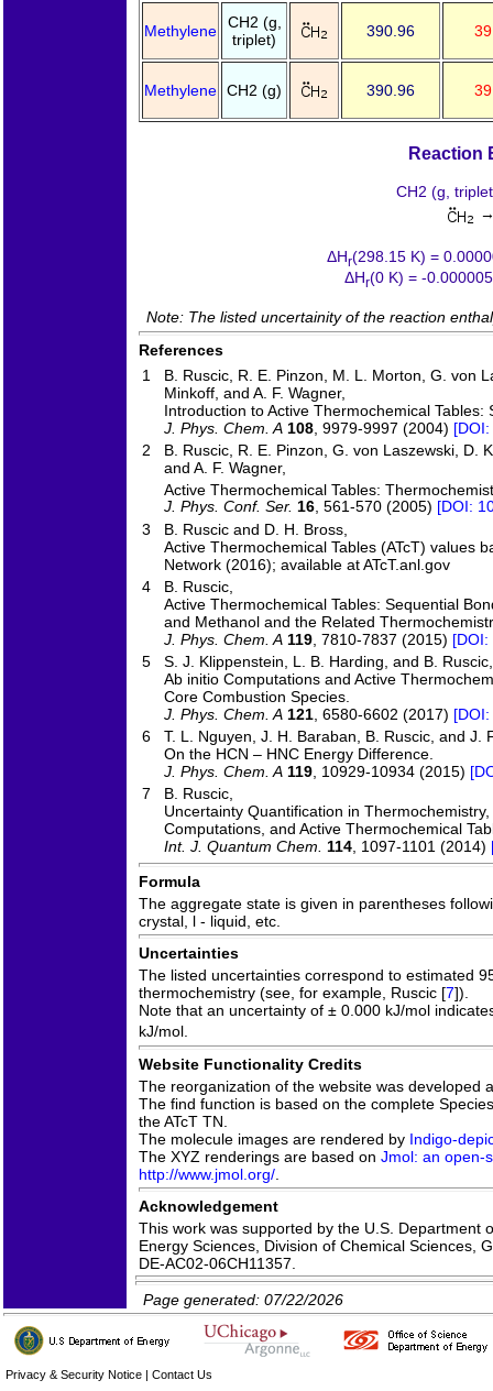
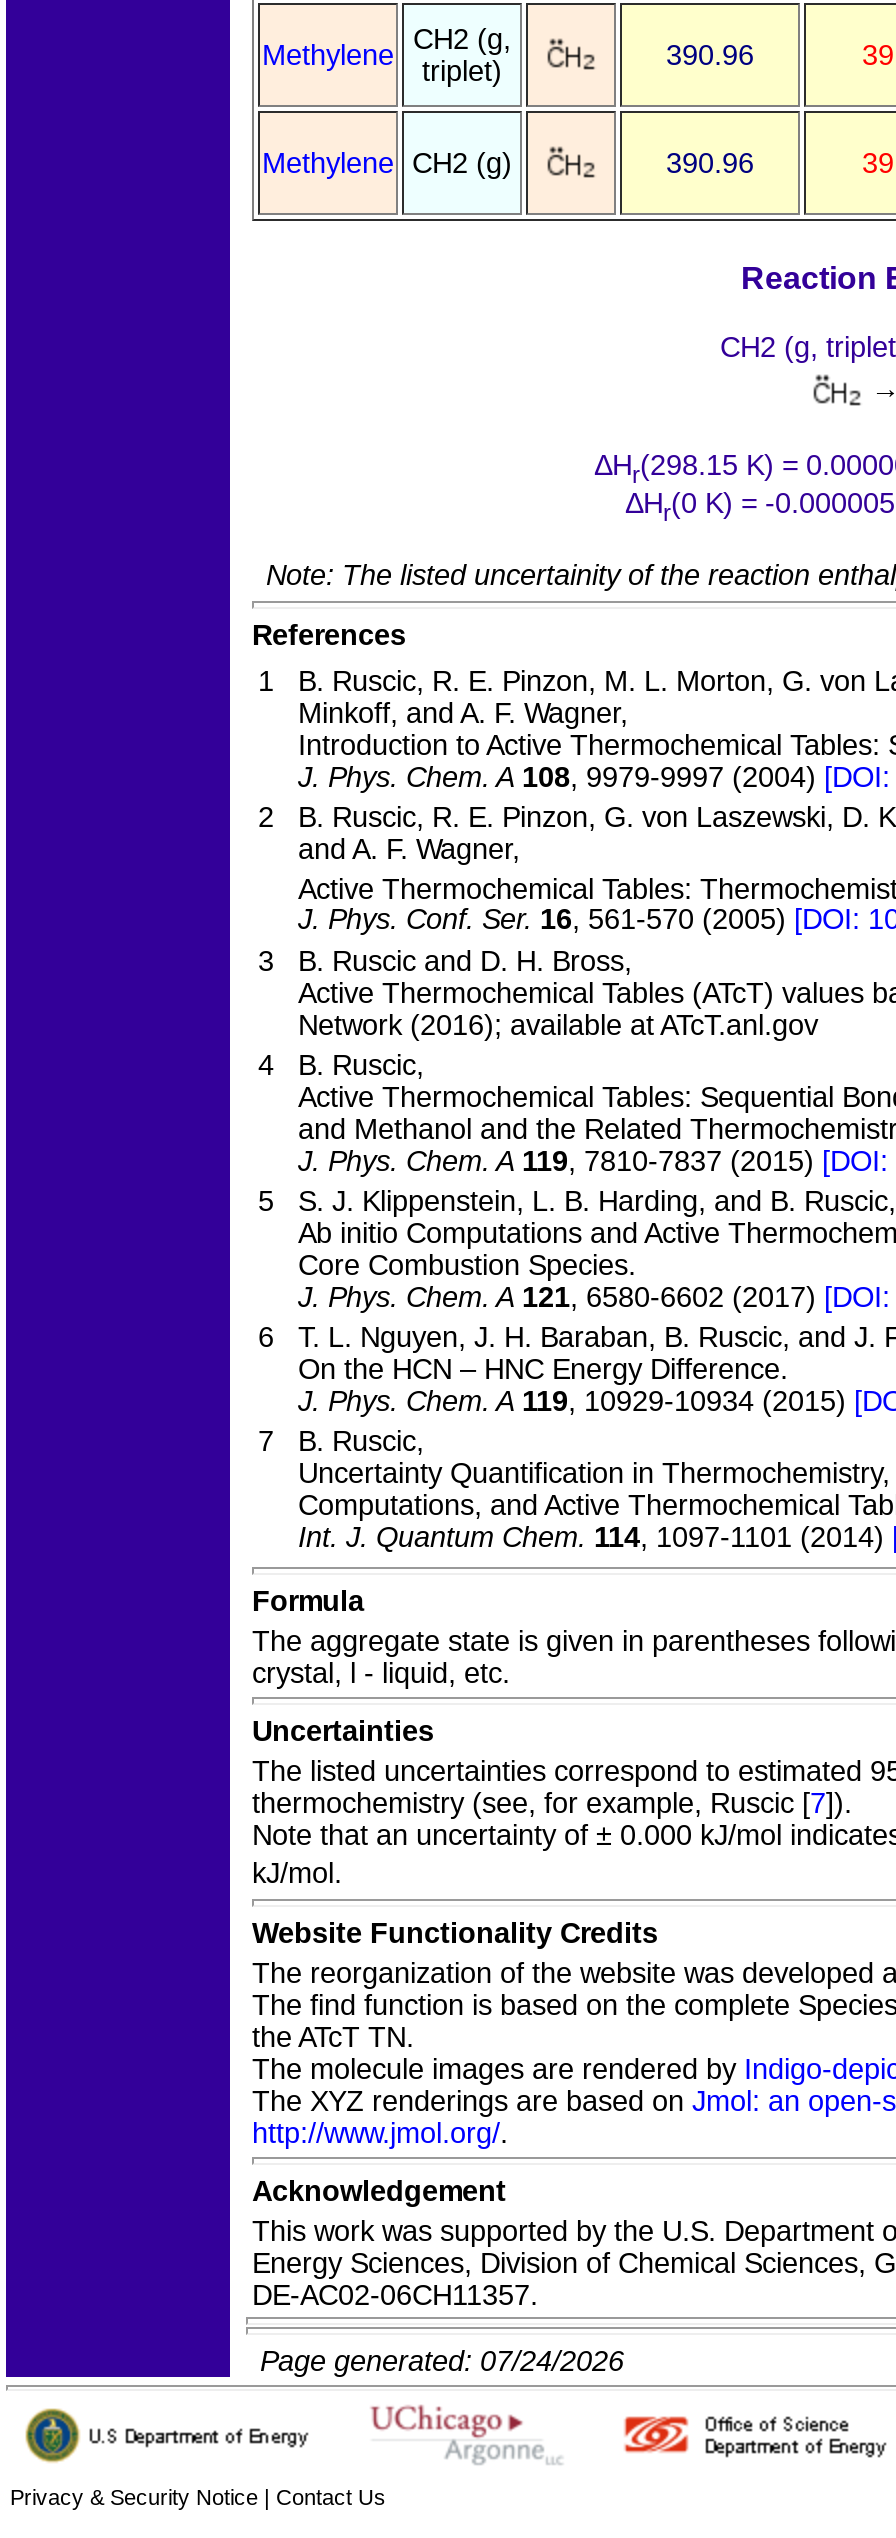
[143,1291,343,1308] Page generated: 07/22/2026 -> [260,2345,624,2377] Page generated: 07/24/2026

